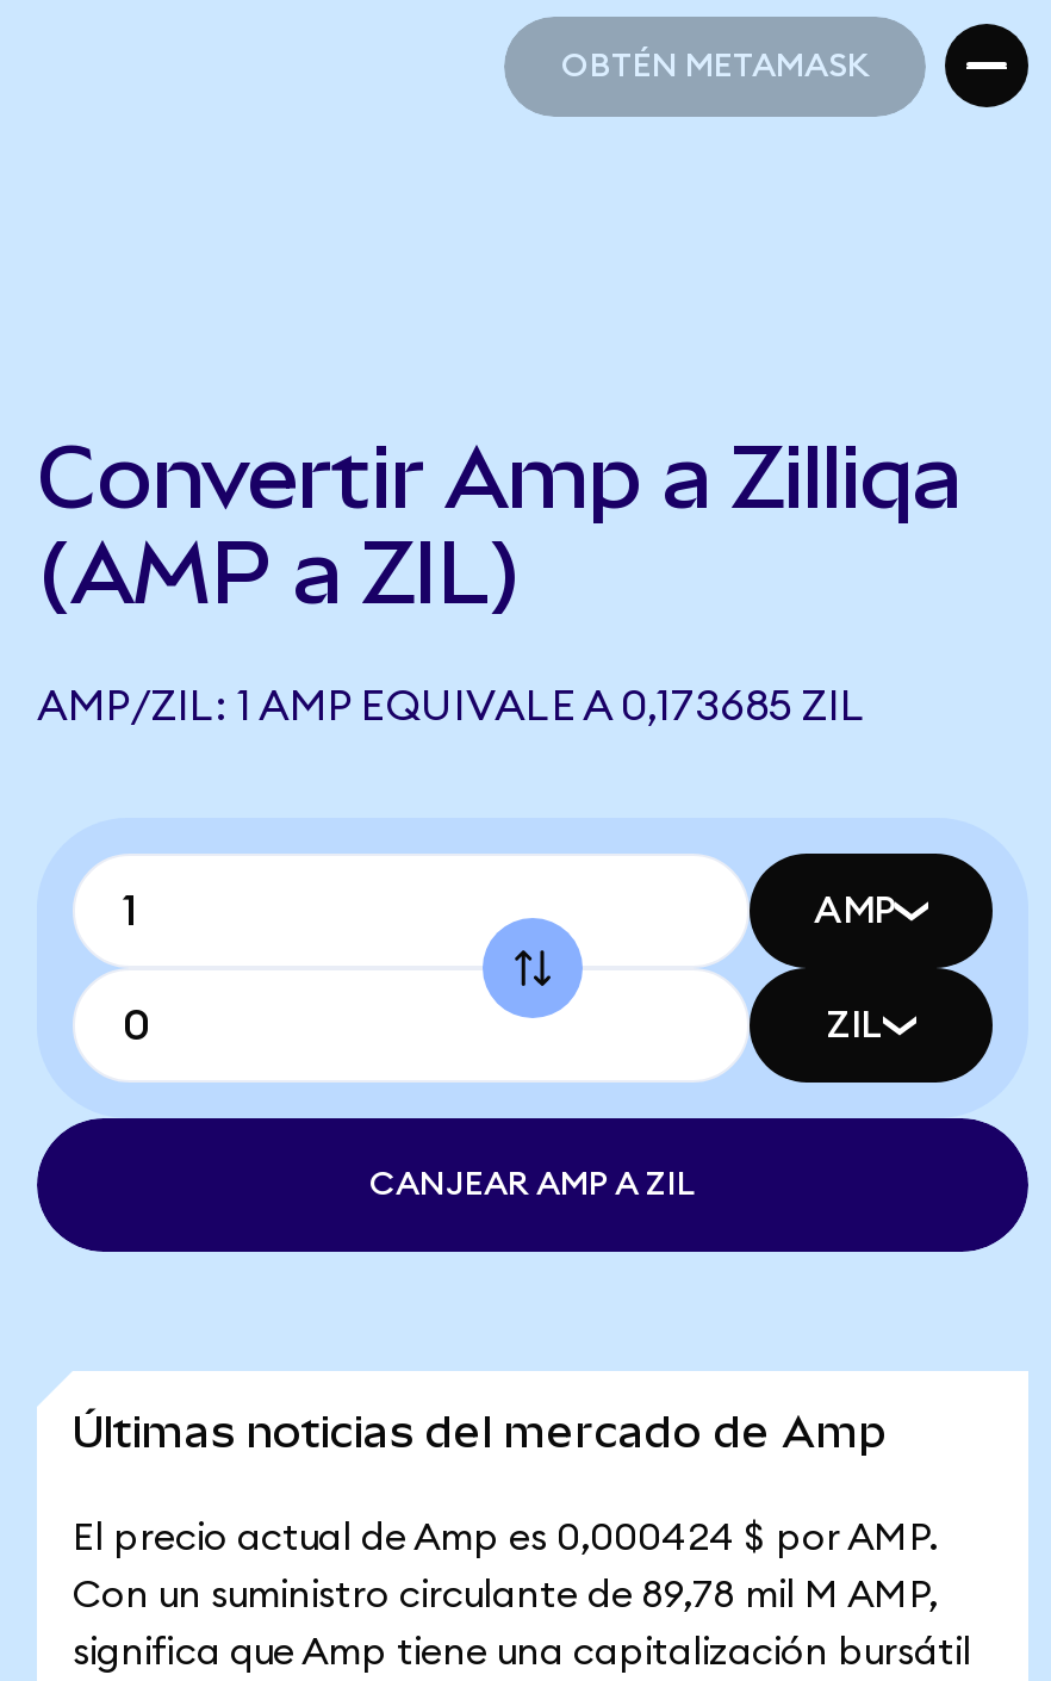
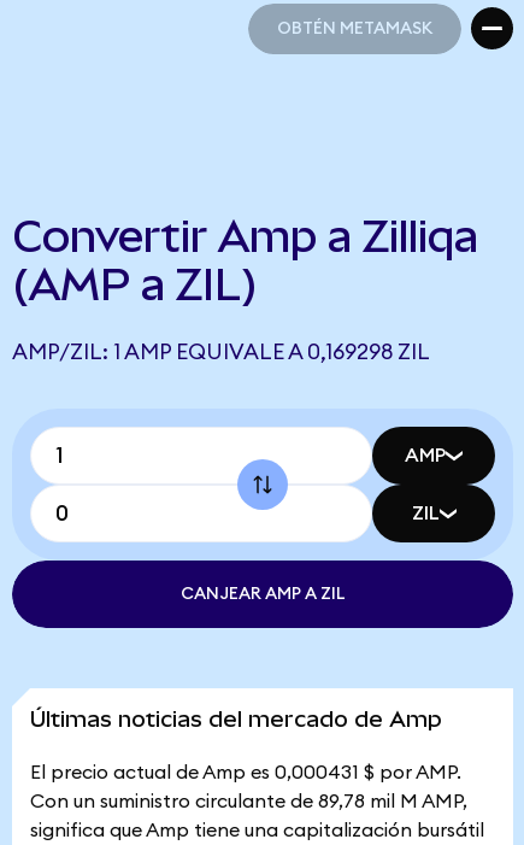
[37,684,866,727] AMP/ZIL: 1 AMP EQUIVALE A 0,173685 ZIL -> [12,341,430,363] AMP/ZIL: 1 AMP EQUIVALE A 0,169298 ZIL
[73,1519,938,1557] El precio actual de Amp es 0,000424 $ por AMP. -> [30,763,461,782] El precio actual de Amp es 0,000431 $ por AMP.

